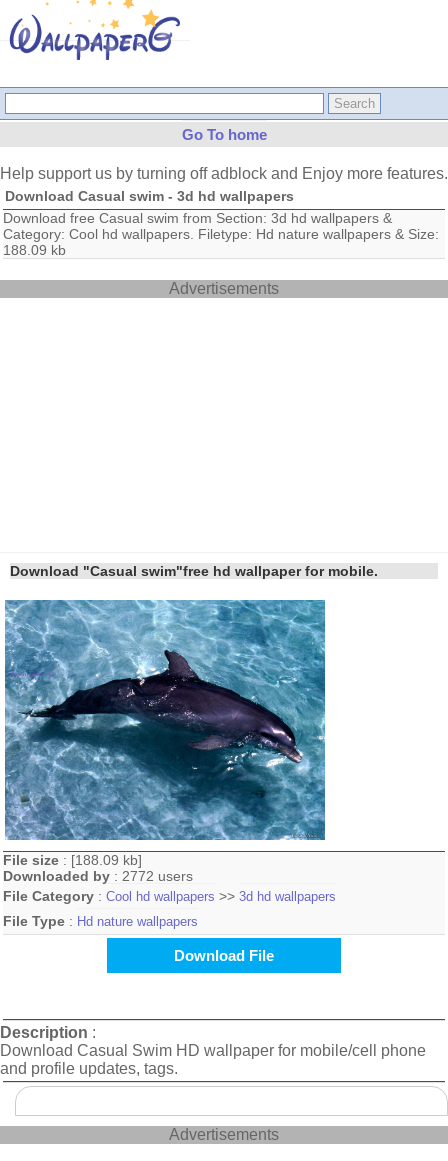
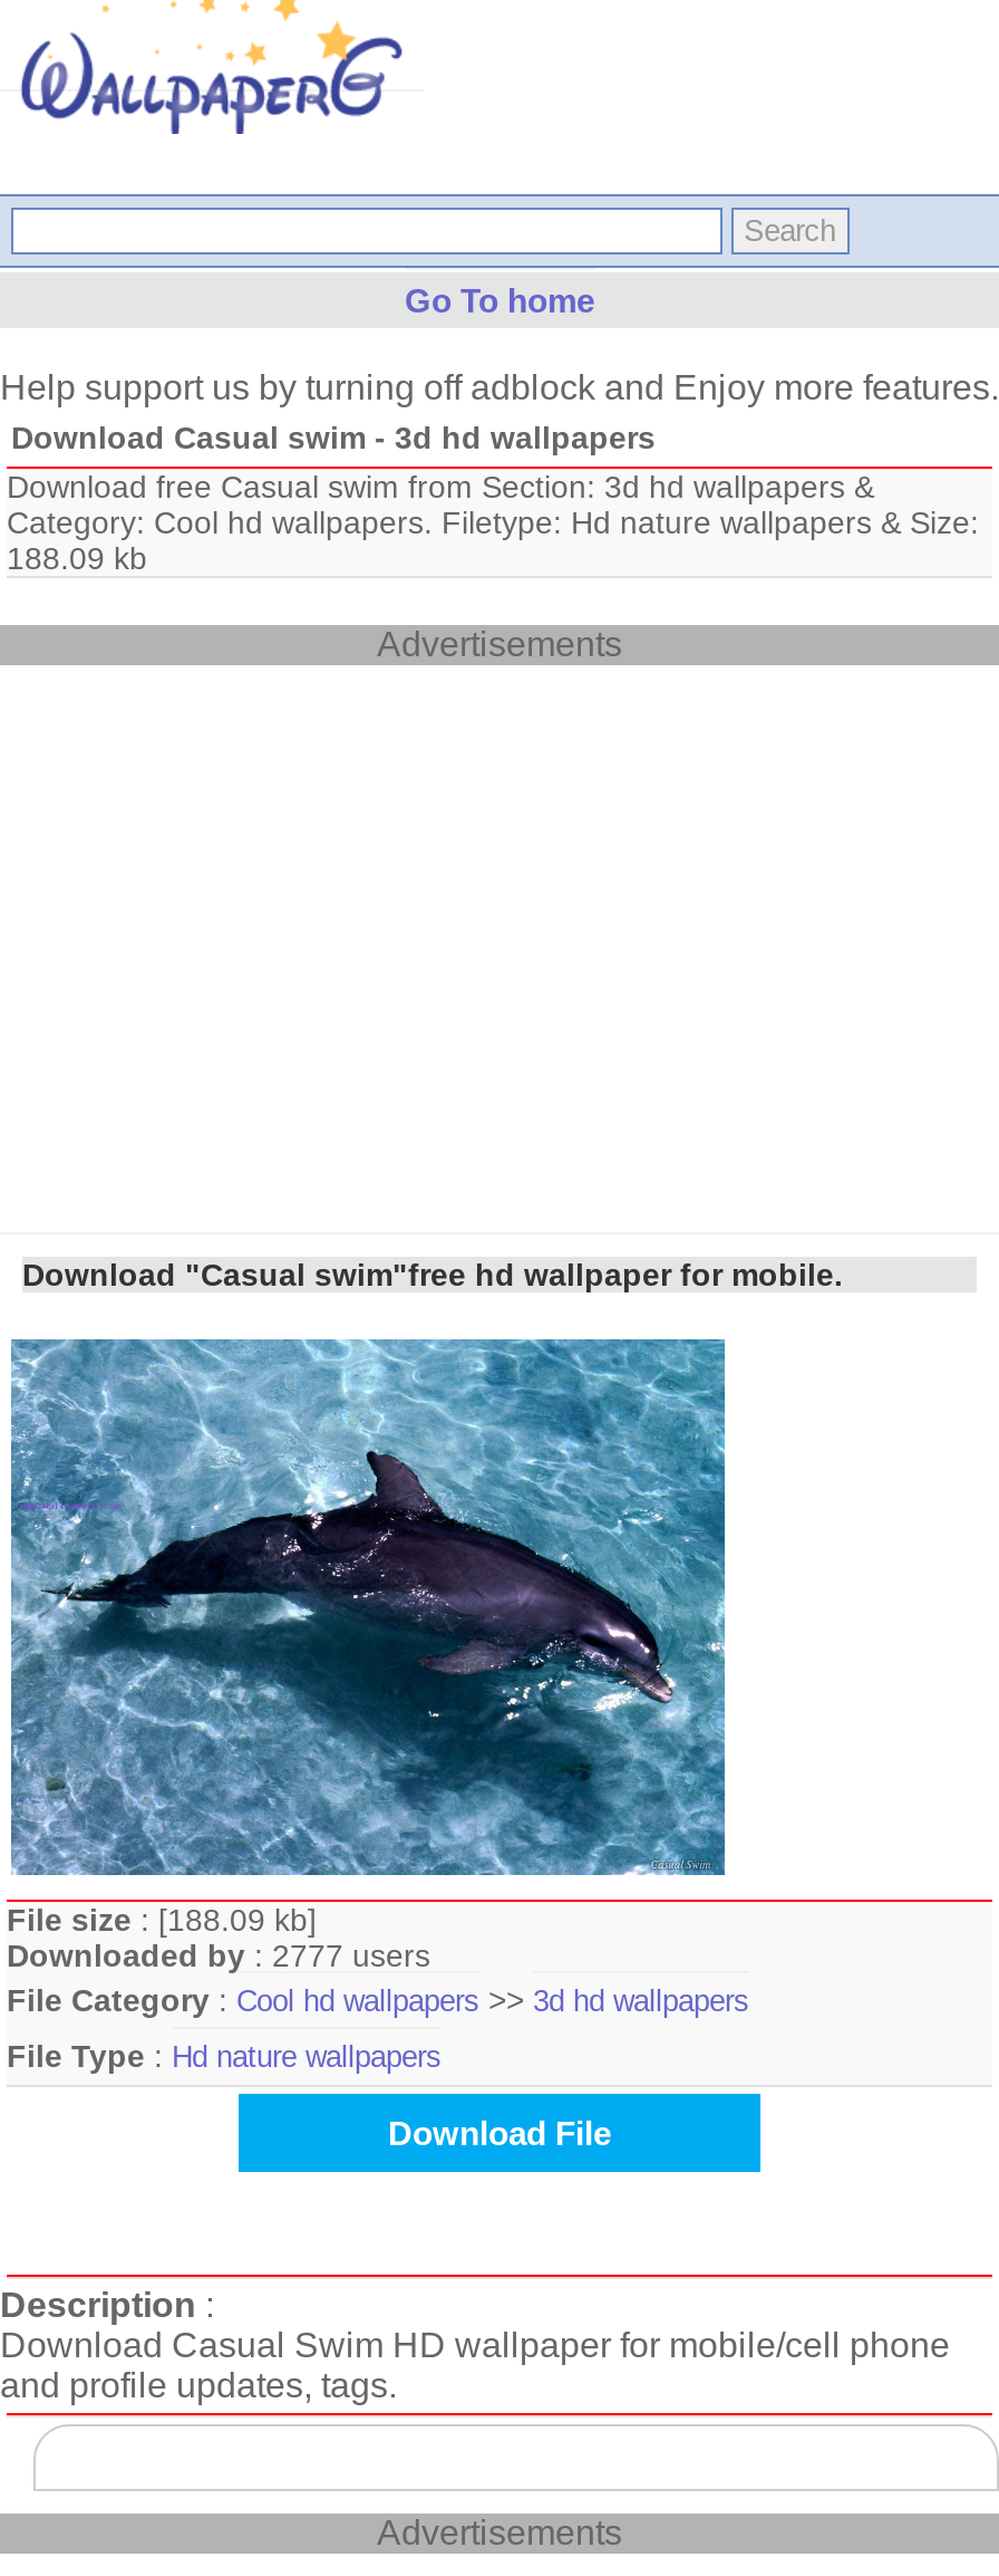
[3,868,193,884] Downloaded by: 2772 users -> [7,1938,430,1973] Downloaded by: 2777 users

